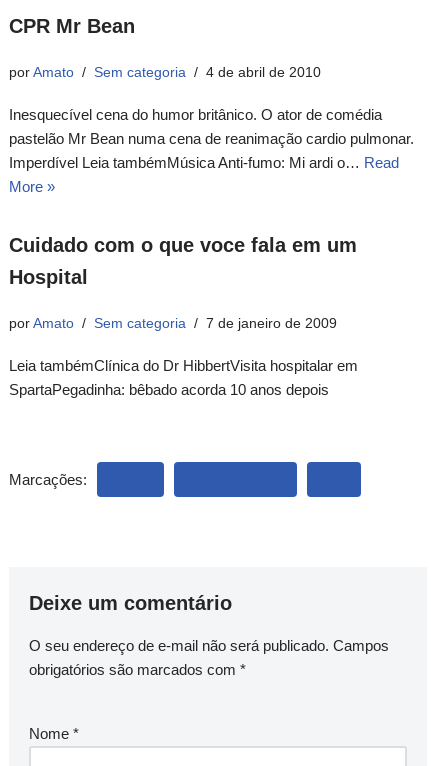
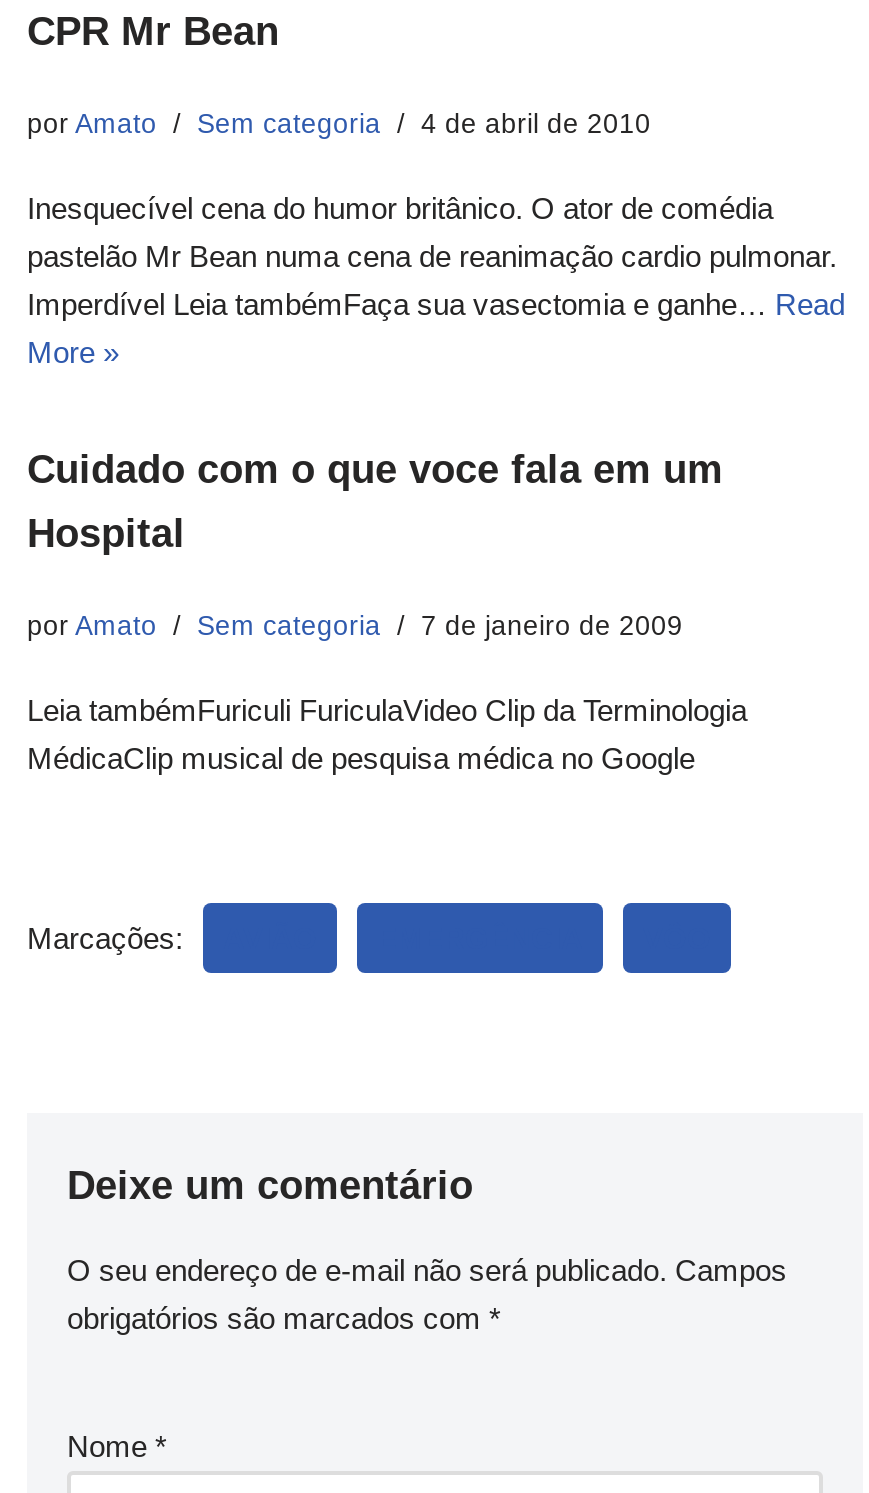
[9,154,399,171] Imperdível Leia tambémMúsica Anti-fumo: Mi ardi o… Read -> [27,286,845,320] Imperdível Leia tambémFaça sua vasectomia e ganhe… Read
[9,357,358,398] Leia tambémClínica do Dr HibbertVisita hospitalar em | SpartaPegadinha: bêbado acorda 10 anos depois -> [27,692,747,774] Leia tambémFuriculi FuriculaVideo Clip da Terminologia | MédicaClip musical de pesquisa médica no Google

